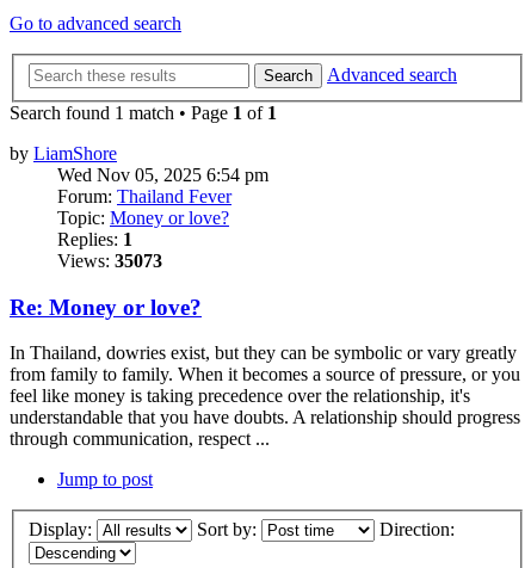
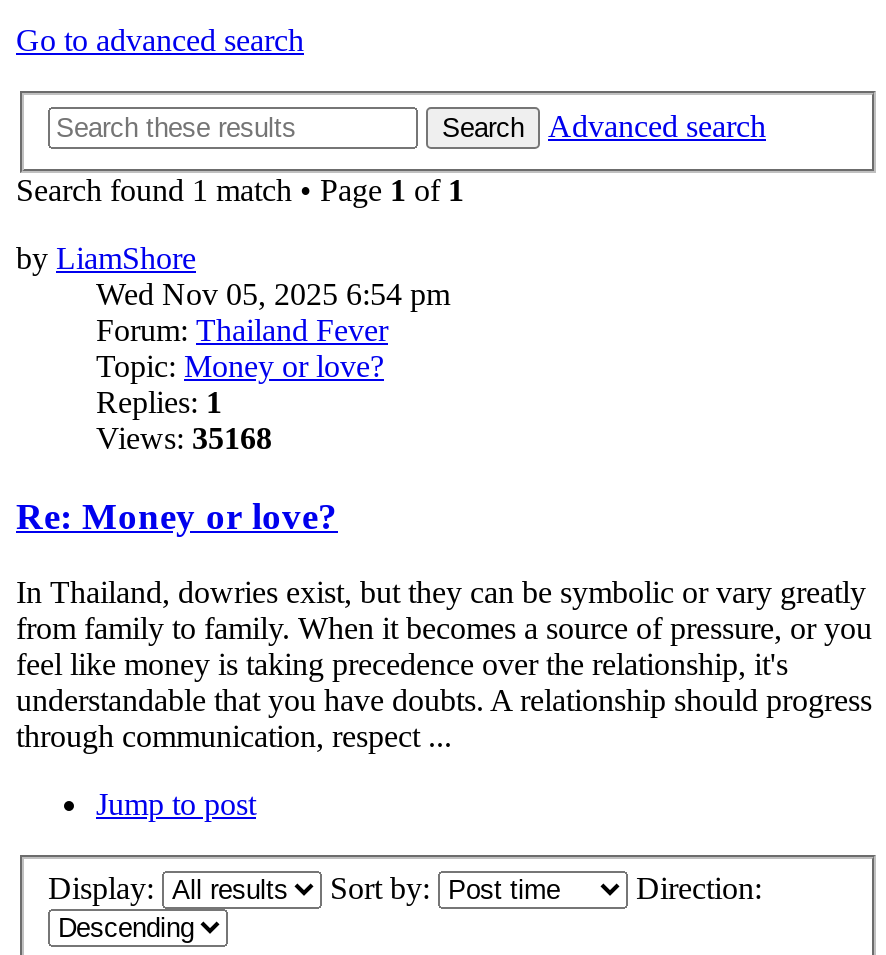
[57,250,162,271] Views: 35073 -> [96,421,272,455] Views: 35168

